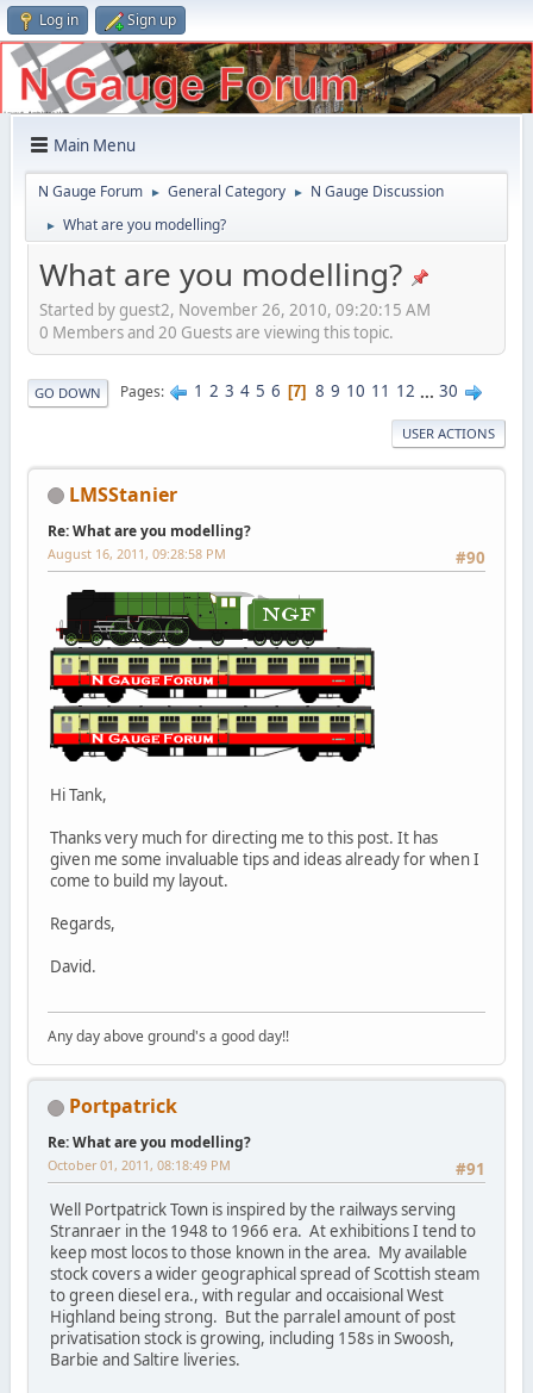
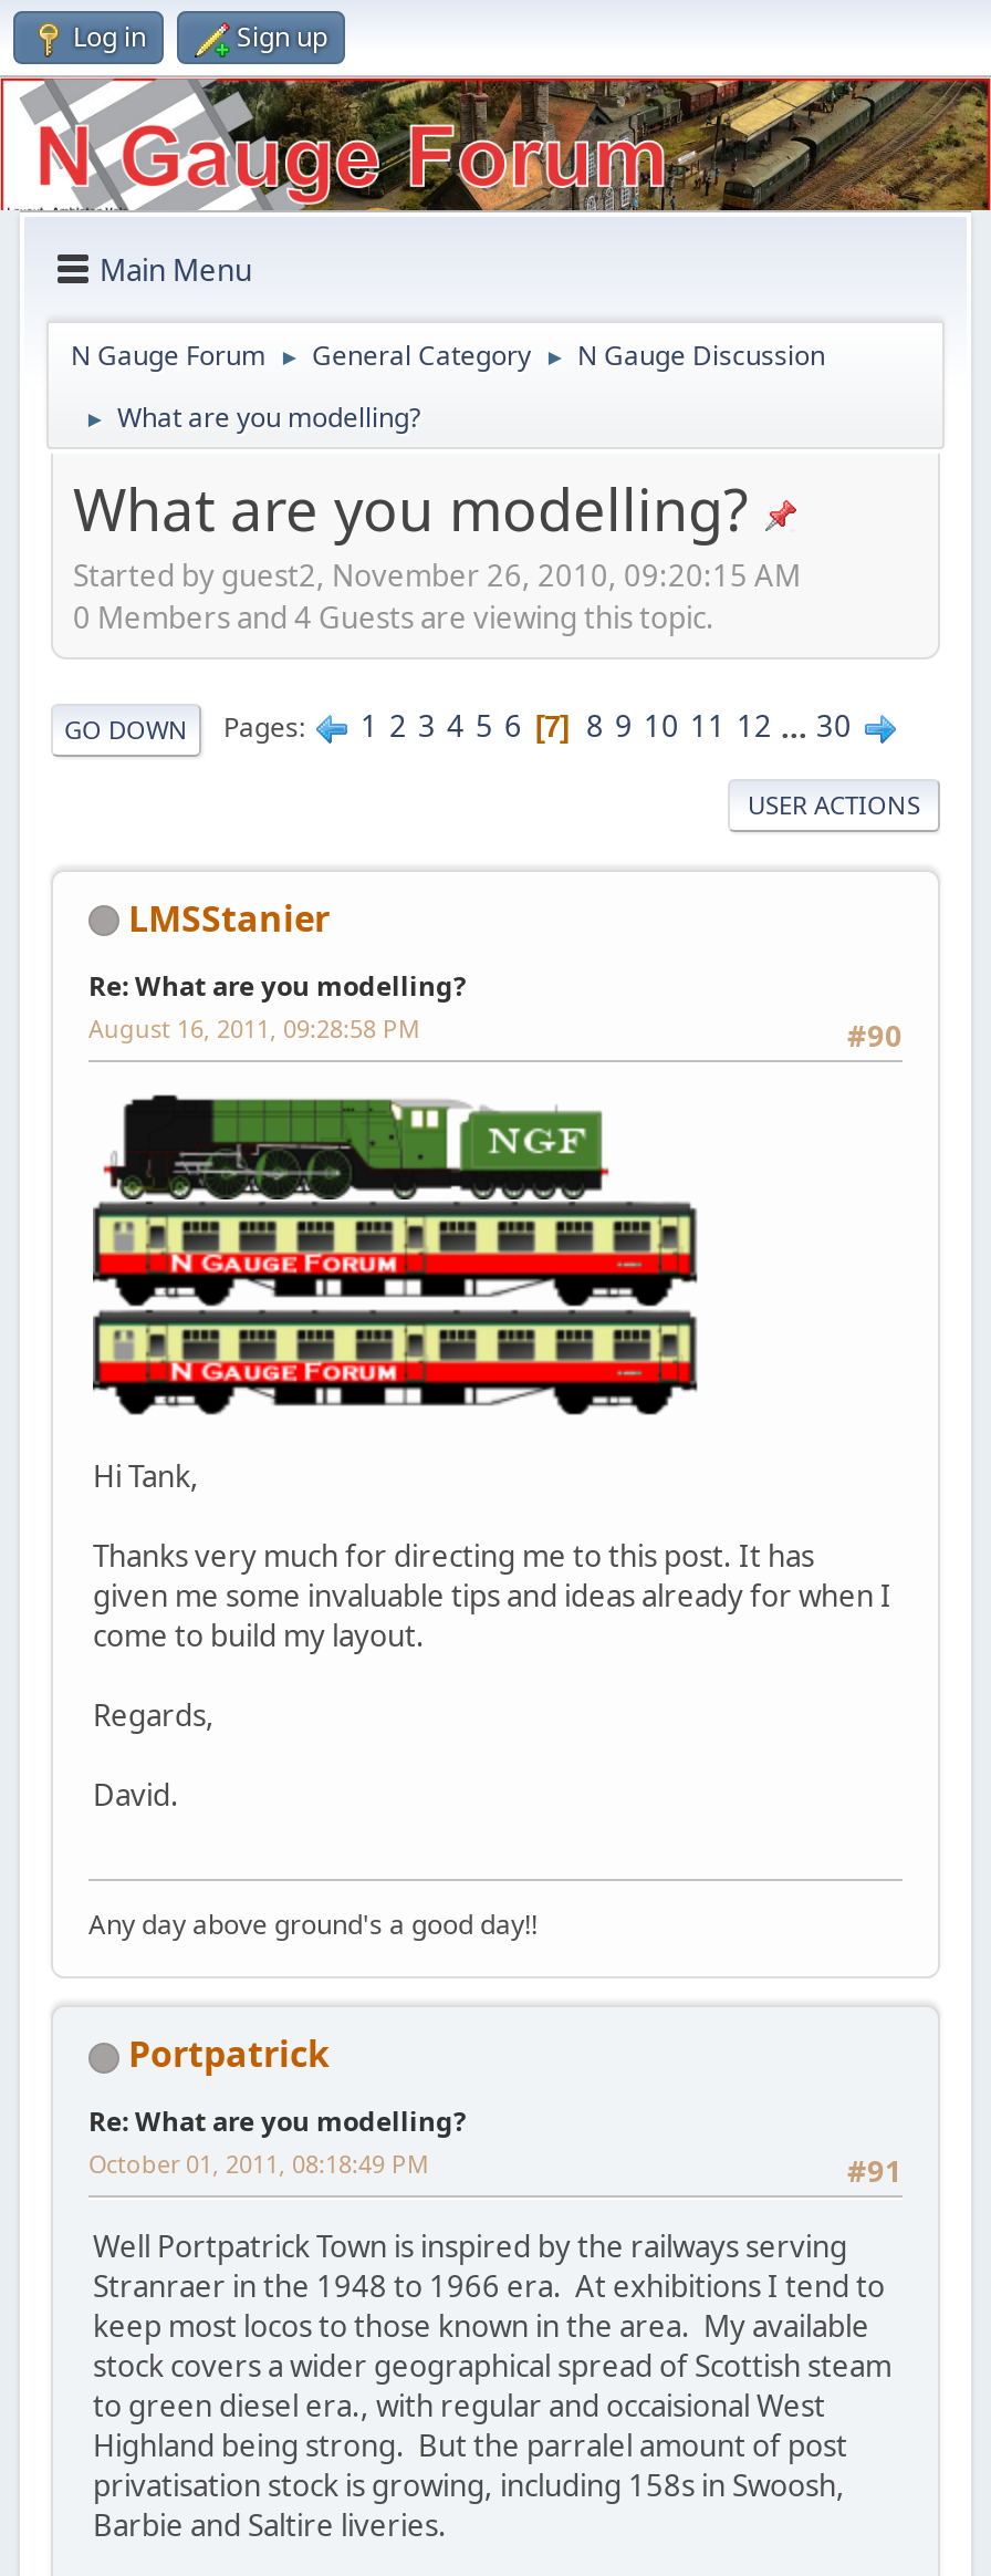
[39,321,394,343] 0 Members and 20 Guests are viewing this topic. -> [73,596,714,636] 0 Members and 4 Guests are viewing this topic.

